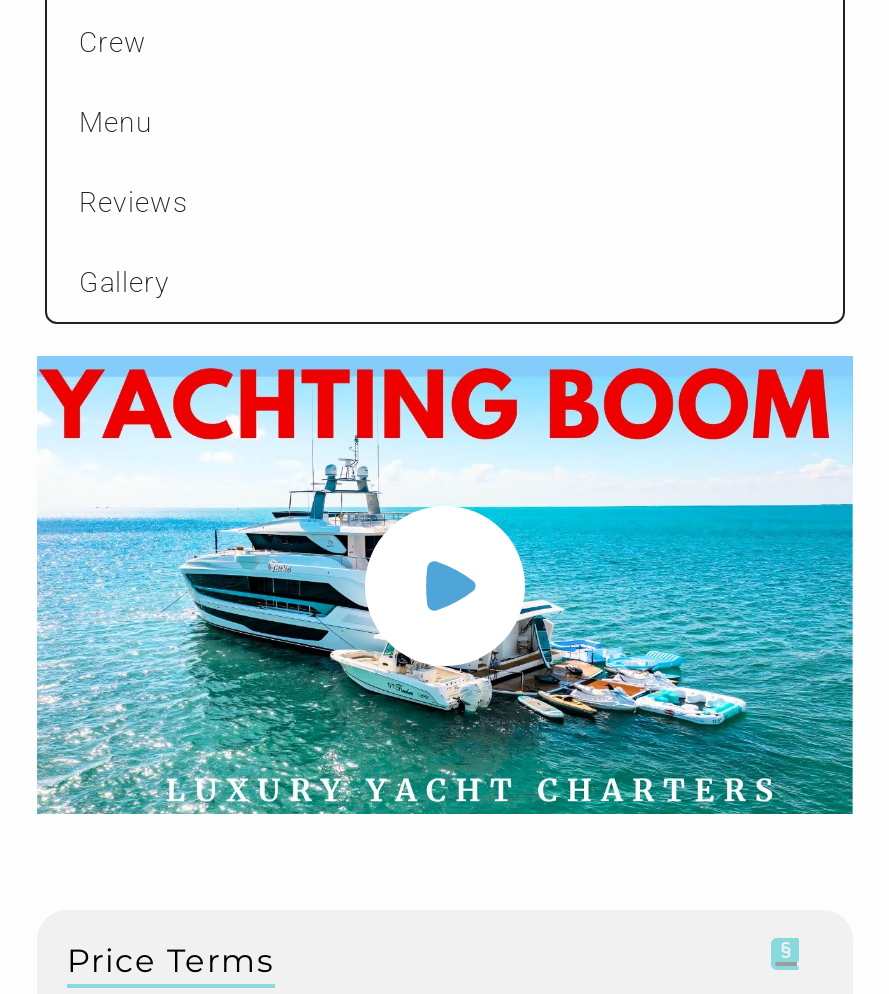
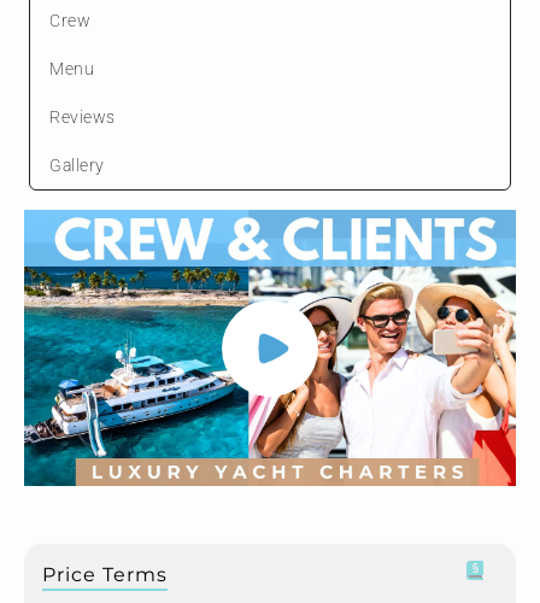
[35,364,855,816] [image] -> [23,216,517,487] [image]

